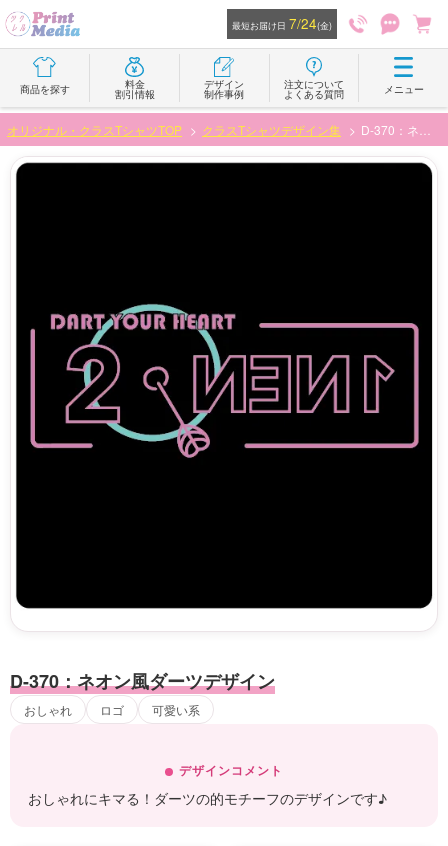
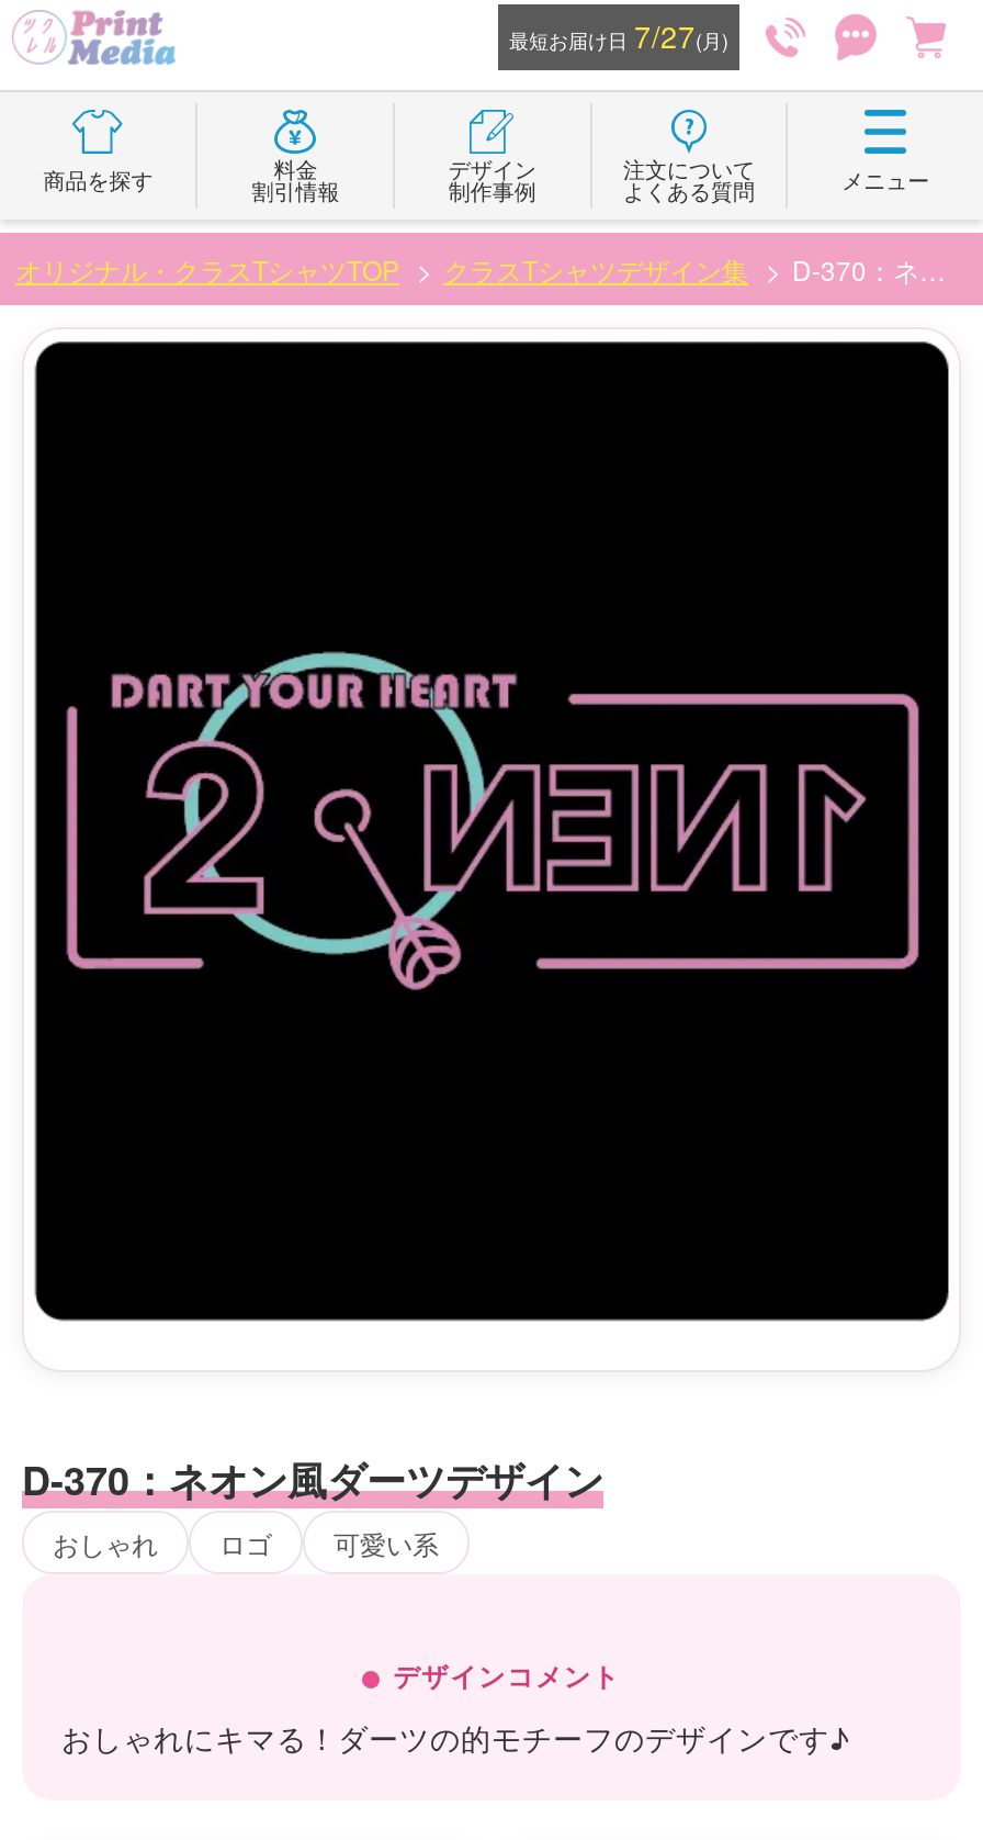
[232,14,332,33] 最短お届け日7/24(金) -> [509,15,728,57] 最短お届け日7/27(月)

